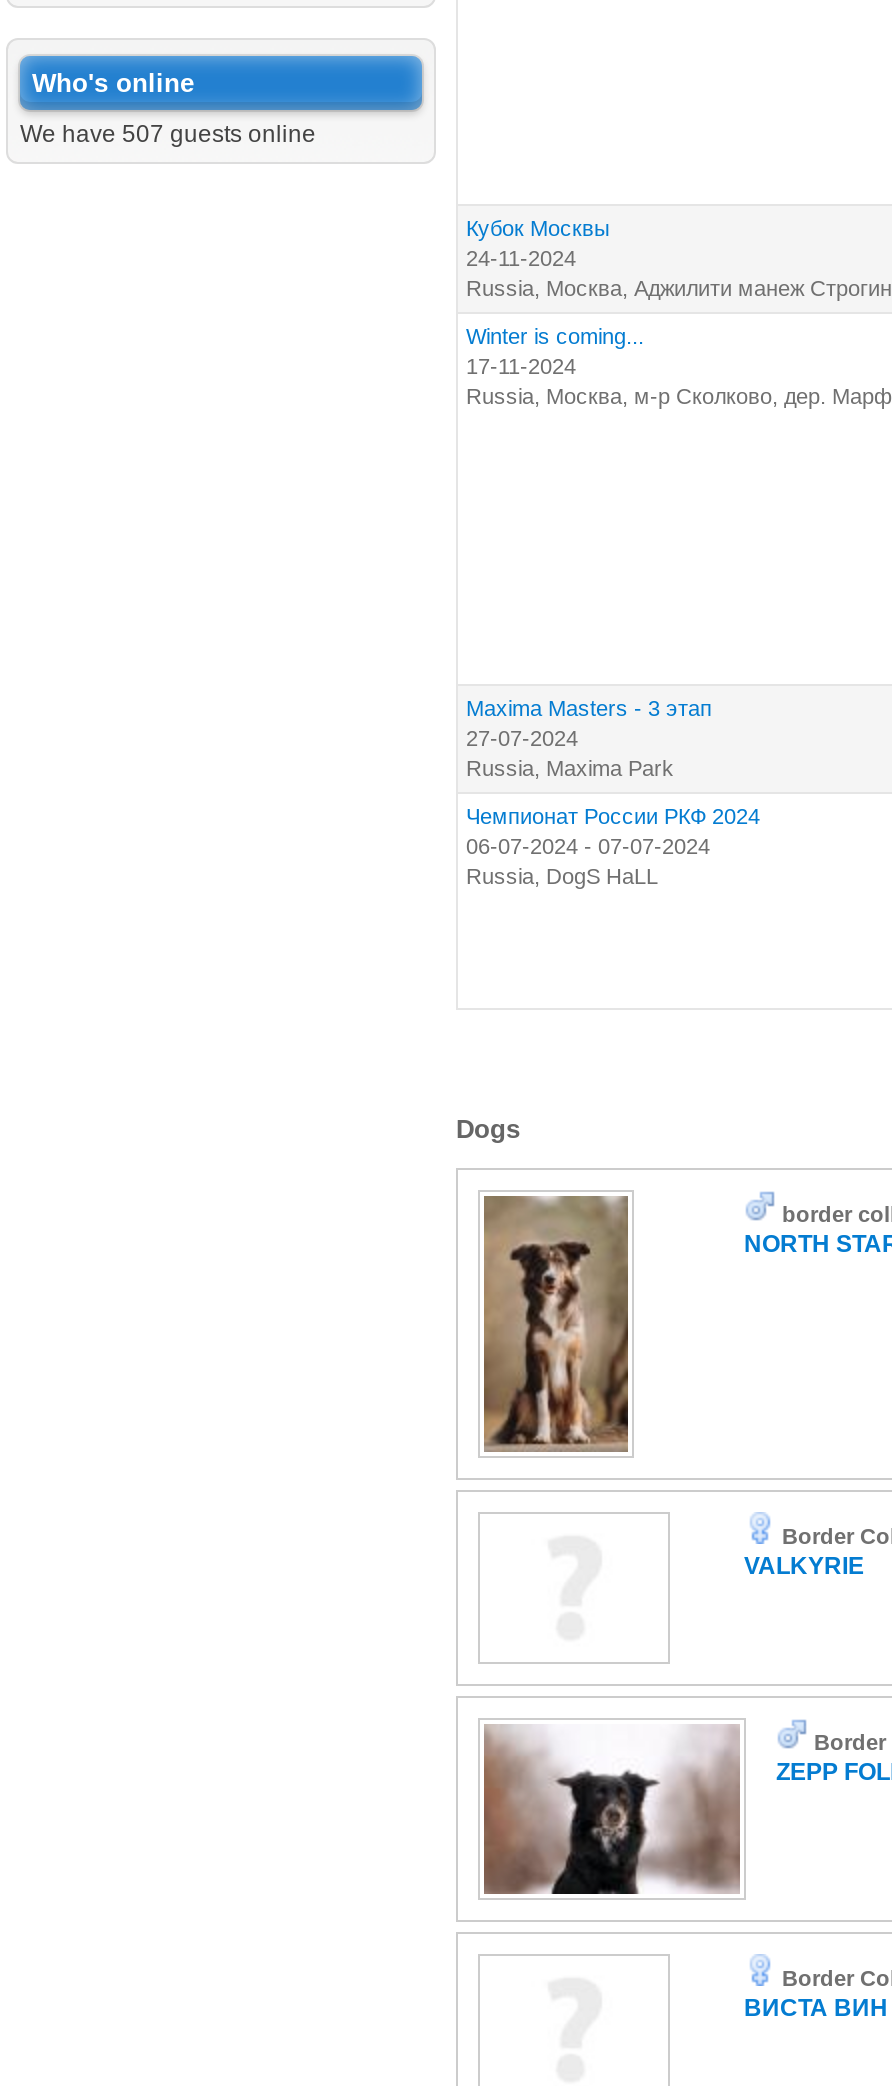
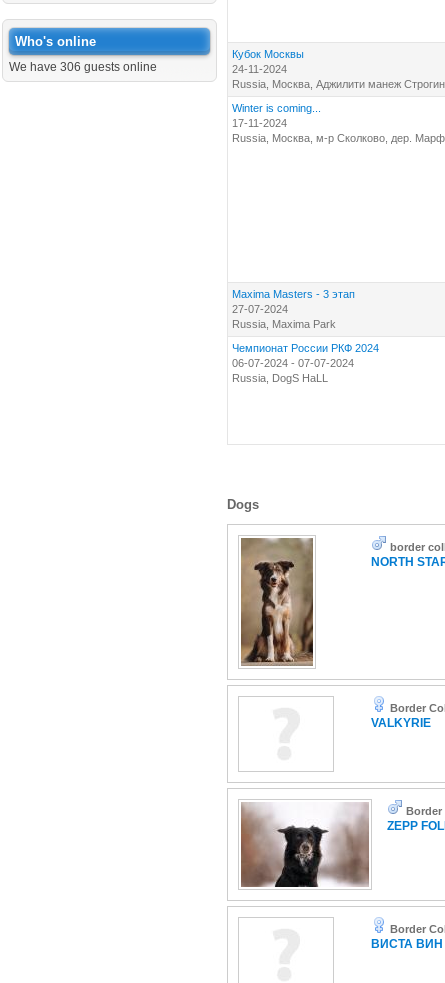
[20,120,316,148] We have 507 guests online -> [9,60,157,74] We have 306 guests online

